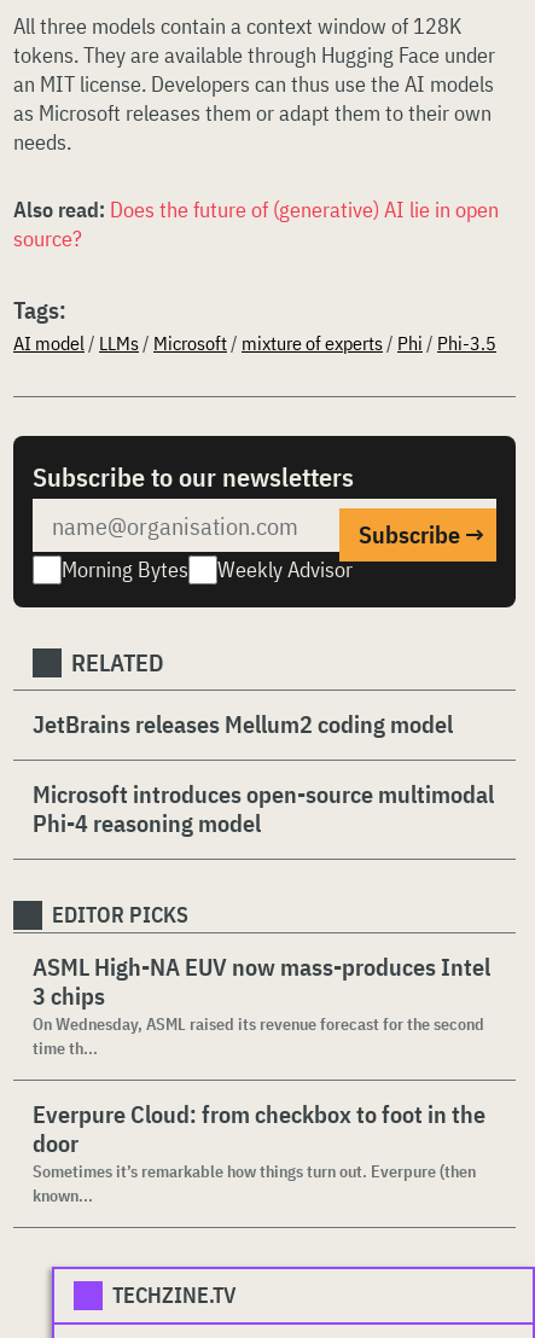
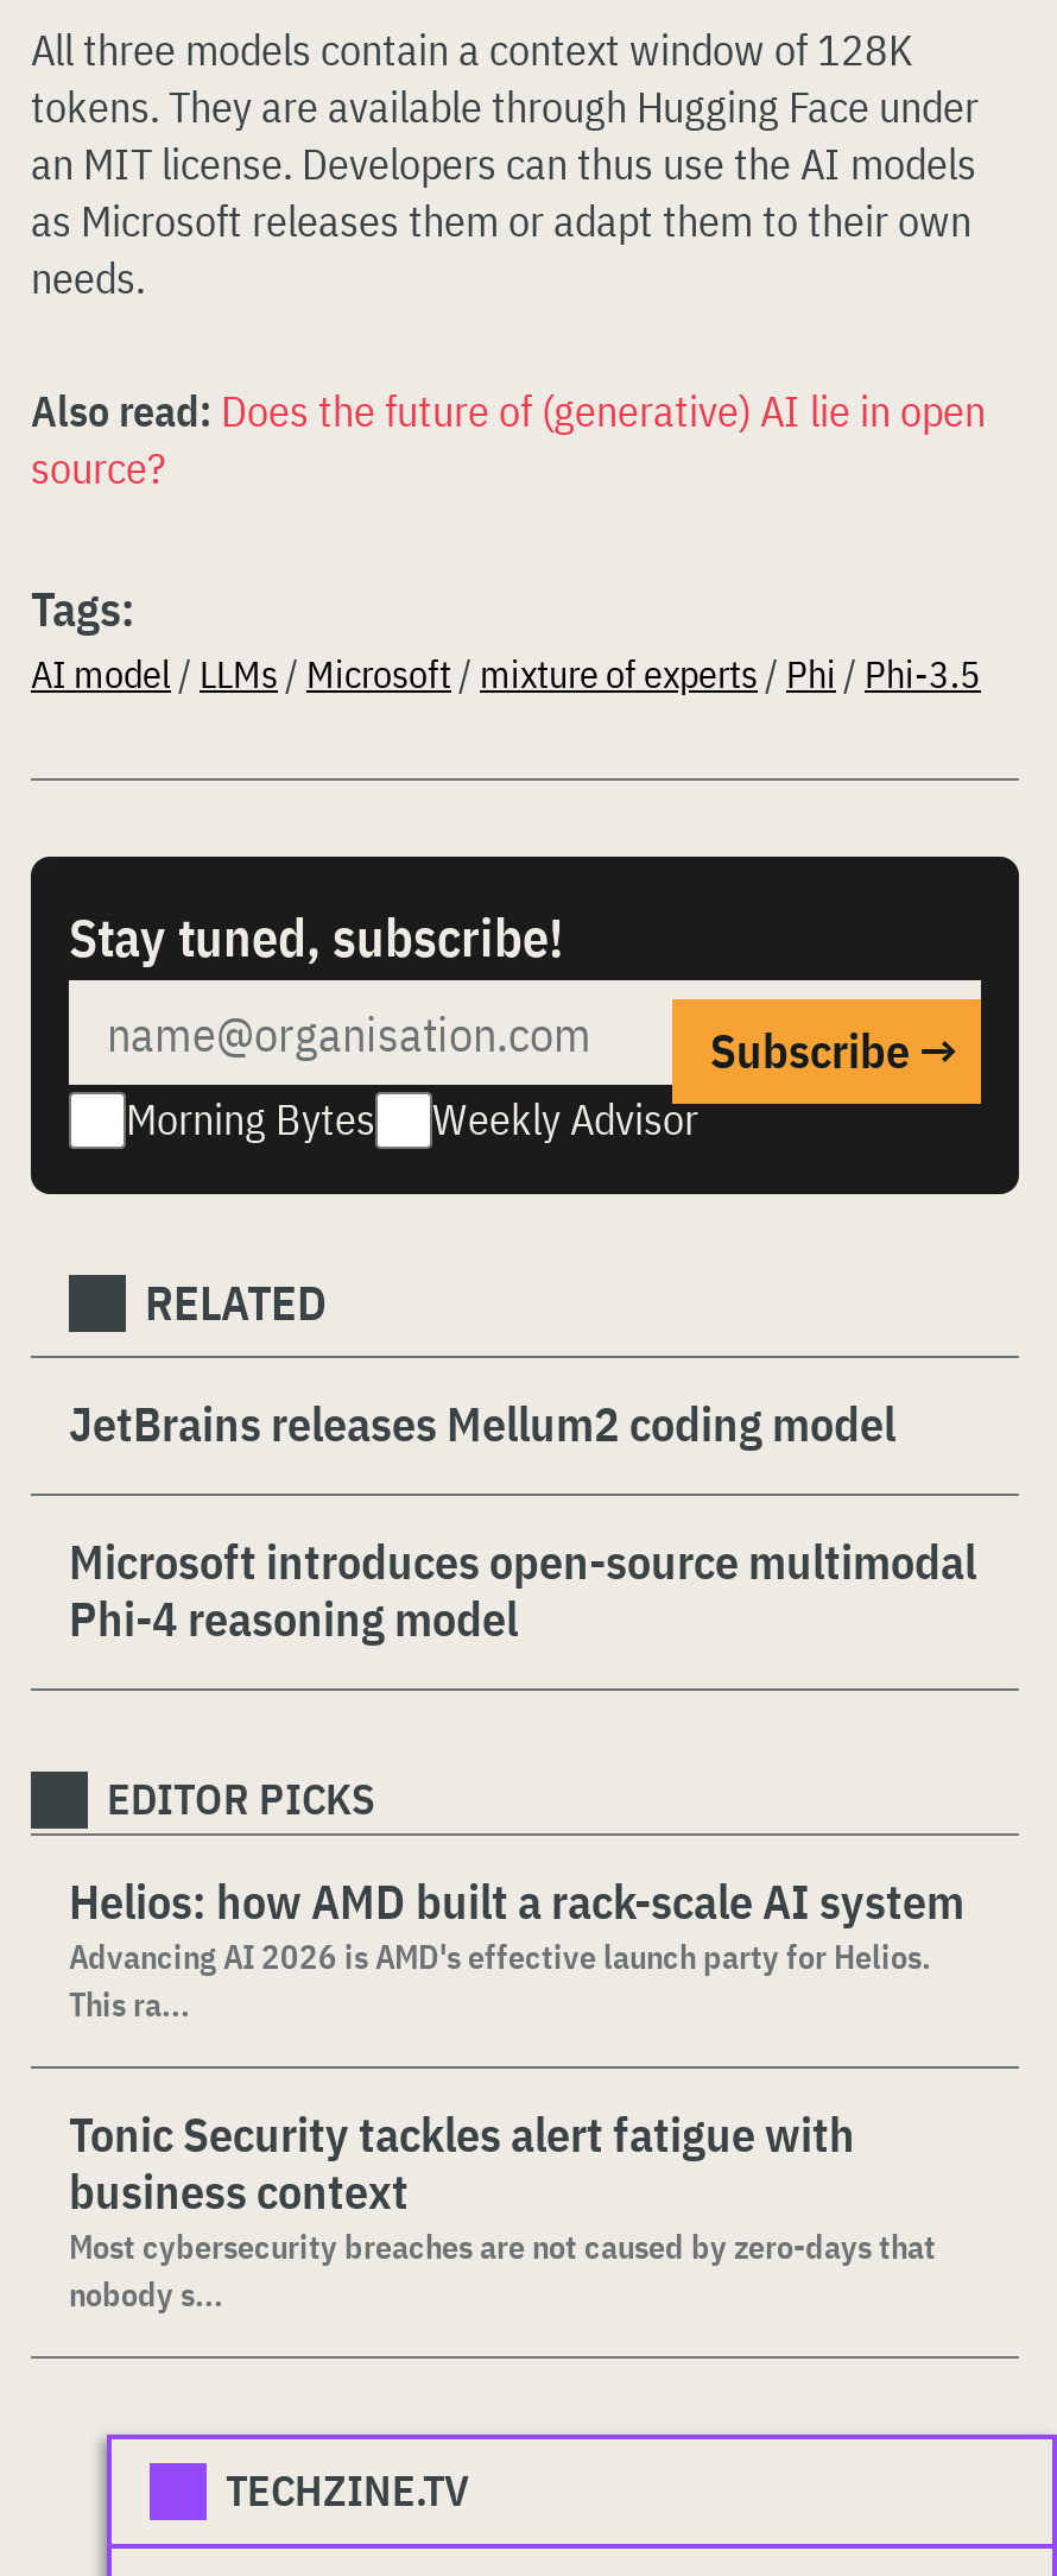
[33,459,354,494] Subscribe to our newsletters -> [69,902,563,971] Stay tuned, subscribe!
[33,950,490,1059] ASML High-NA EUV now mass-produces Intel | 3 chips | On Wednesday, ASML raised its revenue forecast for the second | time th... -> [69,1869,964,2026] Helios: how AMD built a rack-scale AI system | Advancing AI 2026 is AMD's effective launch party for Helios. | This ra...
[33,1098,485,1206] Everpure Cloud: from checkbox to foot in the | door | Sometimes it’s remarkable how things turn out. Everpure (then | known... -> [69,2102,936,2316] Tonic Security tackles alert fatigue with | business context | Most cybersecurity breaches are not caused by zero-days that | nobody s...

